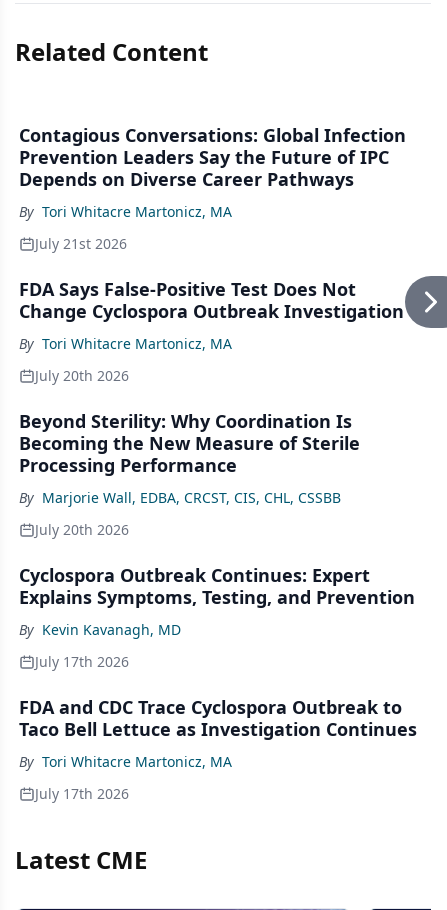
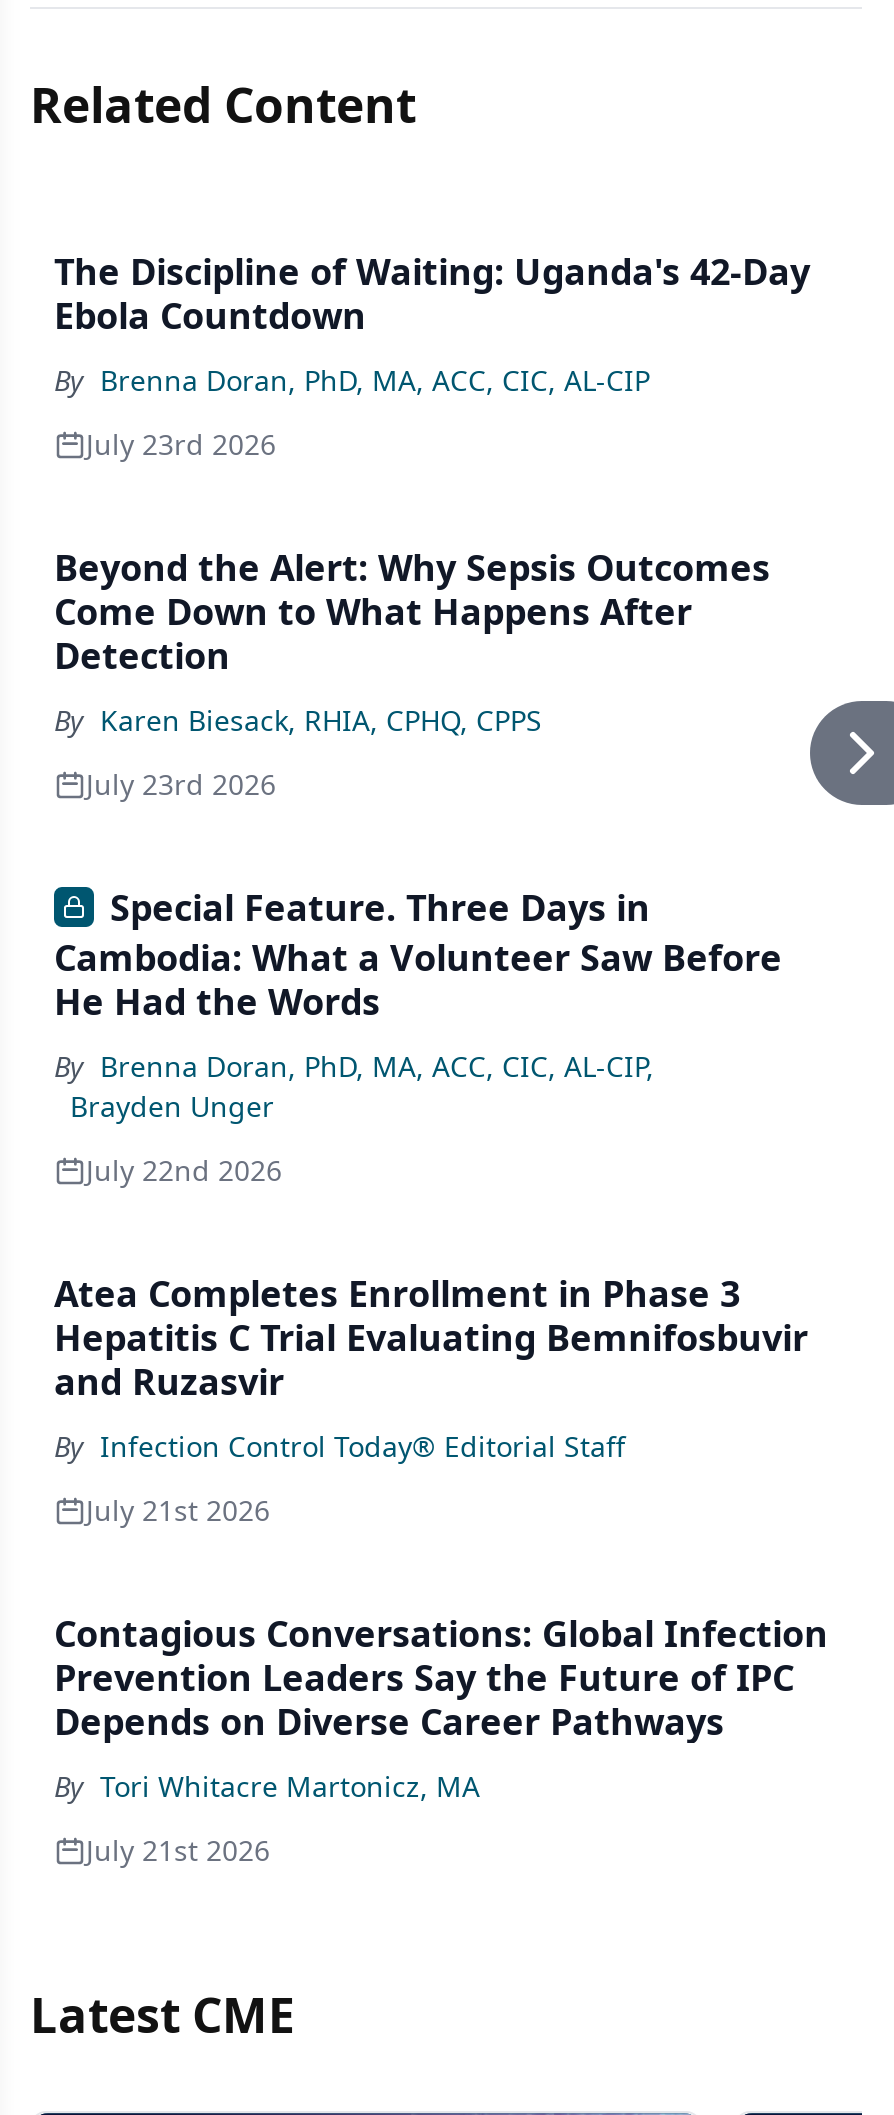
none -> [54,247,810,1529] The Discipline of Waiting: Uganda's 42-Day | Ebola Countdown | By Brenna Doran, PhD, MA, ACC, CIC, AL-CIP | July 23rd 2026 | Beyond the Alert: Why Sepsis Outcomes | Come Down to What Happens After | Detection | By Karen Biesack, RHIA, CPHQ, CPPS | July 23rd 2026 | Special Feature. Three Days in | Cambodia: What a Volunteer Saw Before | He Had the Words | By Brenna Doran, PhD, MA, ACC, CIC, AL-CIP, | Brayden Unger | July 22nd 2026 | Atea Completes Enrollment in Phase 3 | Hepatitis C Trial Evaluating Bemnifosbuvir | and Ruzasvir | By Infection Control Today® Editorial Staff | July 21st 2026
moved [19,123,406,253] -> [54,1609,828,1869]: Contagious Conversations: Global Infection | Prevention Leaders Say the Future of IPC | Depends on Diverse Career Pathways | By Tori Whitacre Martonicz, MA | July 21st 2026
[19,277,417,803] FDA Says False-Positive Test Does Not | Change Cyclospora Outbreak Investigation | By Tori Whitacre Martonicz, MA | July 20th 2026 | Beyond Sterility: Why Coordination Is | Becoming the New Measure of Sterile | Processing Performance | By Marjorie Wall, EDBA, CRCST, CIS, CHL, CSSBB | July 20th 2026 | Cyclospora Outbreak Continues: Expert | Explains Symptoms, Testing, and Prevention | By Kevin Kavanagh, MD | July 17th 2026 | FDA and CDC Trace Cyclospora Outbreak to | Taco Bell Lettuce as Investigation Continues | By Tori Whitacre Martonicz, MA | July 17th 2026 -> none
moved [406,275,444,329] -> [808,699,888,807]: [image]

